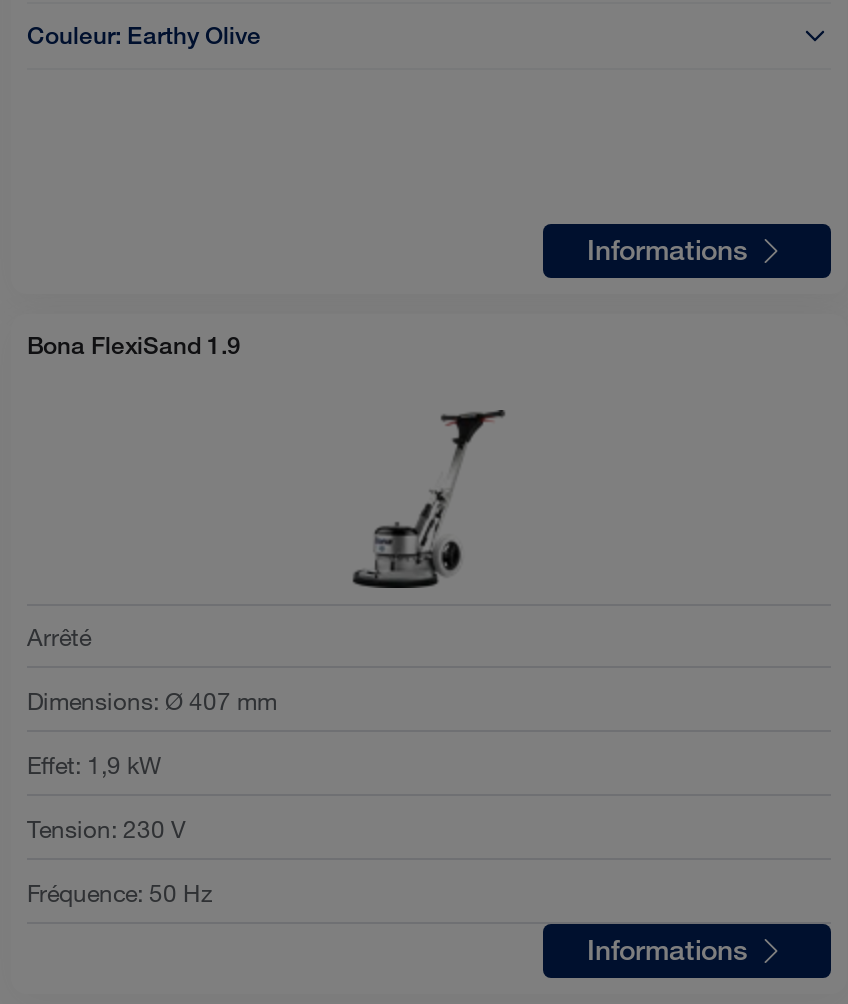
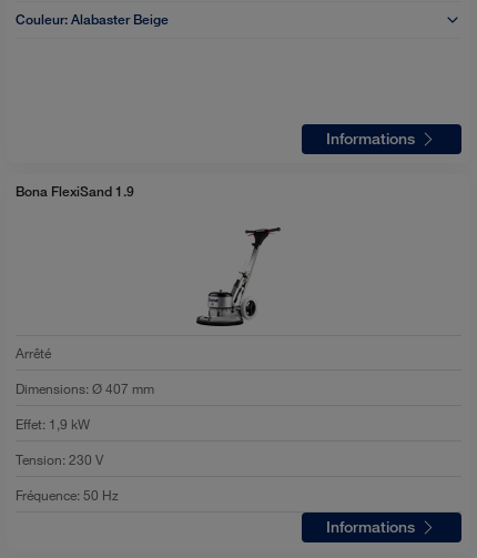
[143,20,261,50] Earthy Olive -> [80,11,169,28] Alabaster Beige

